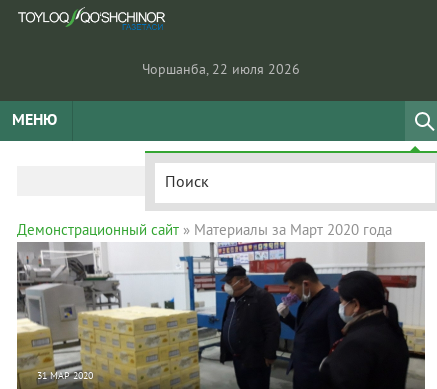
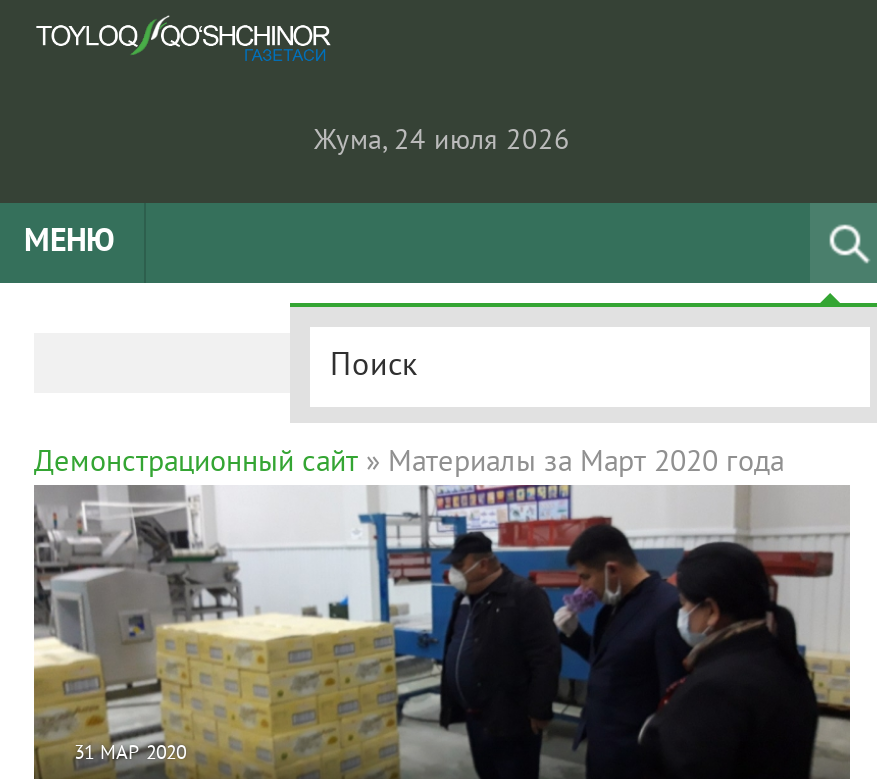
[142,62,300,79] Чоршанба, 22 июля 2026 -> [314,126,570,160] Жума, 24 июля 2026

